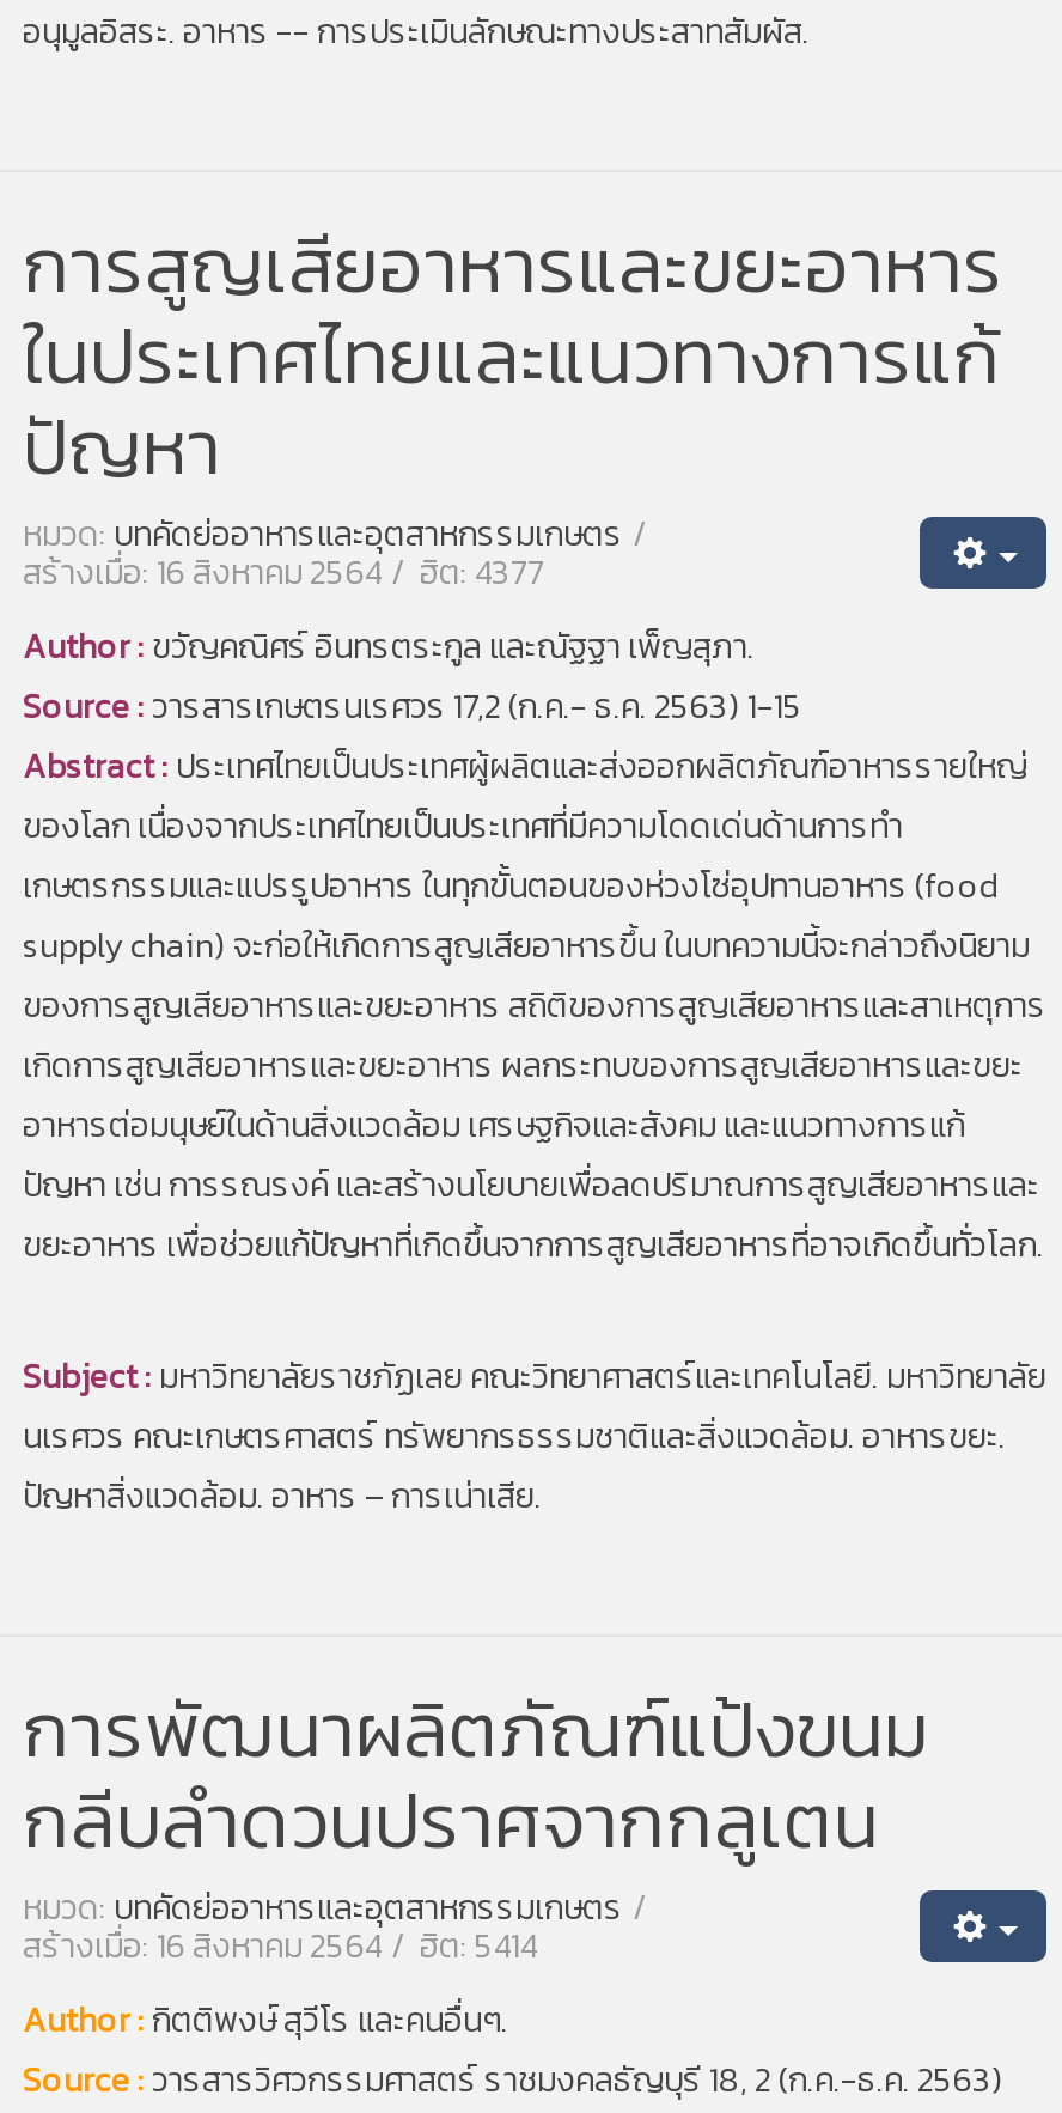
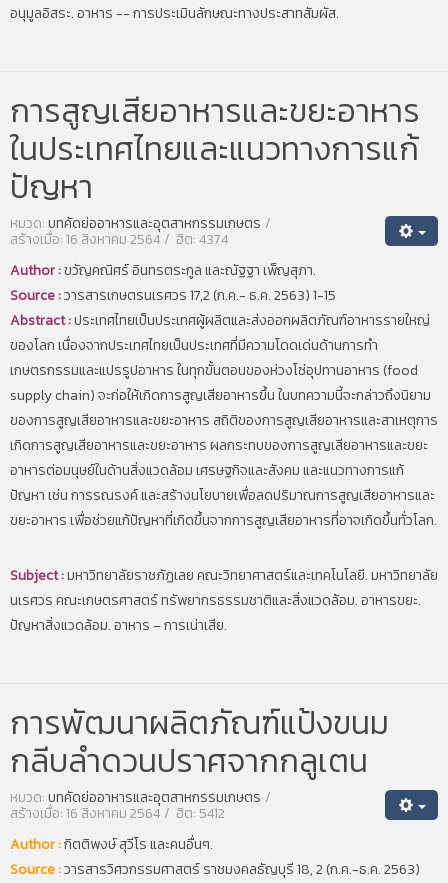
[23,548,544,598] สร้างเมื่อ: 16 สิงหาคม 2564 ฮิต: 4377 -> [10,229,228,250] สร้างเมื่อ: 16 สิงหาคม 2564 ฮิต: 4374
[23,1922,537,1972] สร้างเมื่อ: 16 สิงหาคม 2564 ฮิต: 5414 -> [10,803,225,824] สร้างเมื่อ: 16 สิงหาคม 2564 ฮิต: 5412

